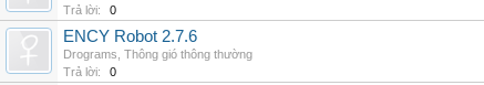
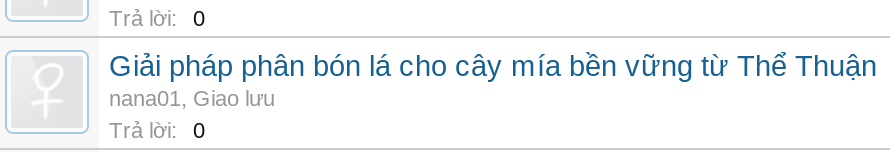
[63,28,253,61] ENCY Robot 2.7.6 | Drograms, Thông gió thông thường -> [109,50,877,110] Giải pháp phân bón lá cho cây mía bền vững từ Thể Thuận | nana01, Giao lưu

